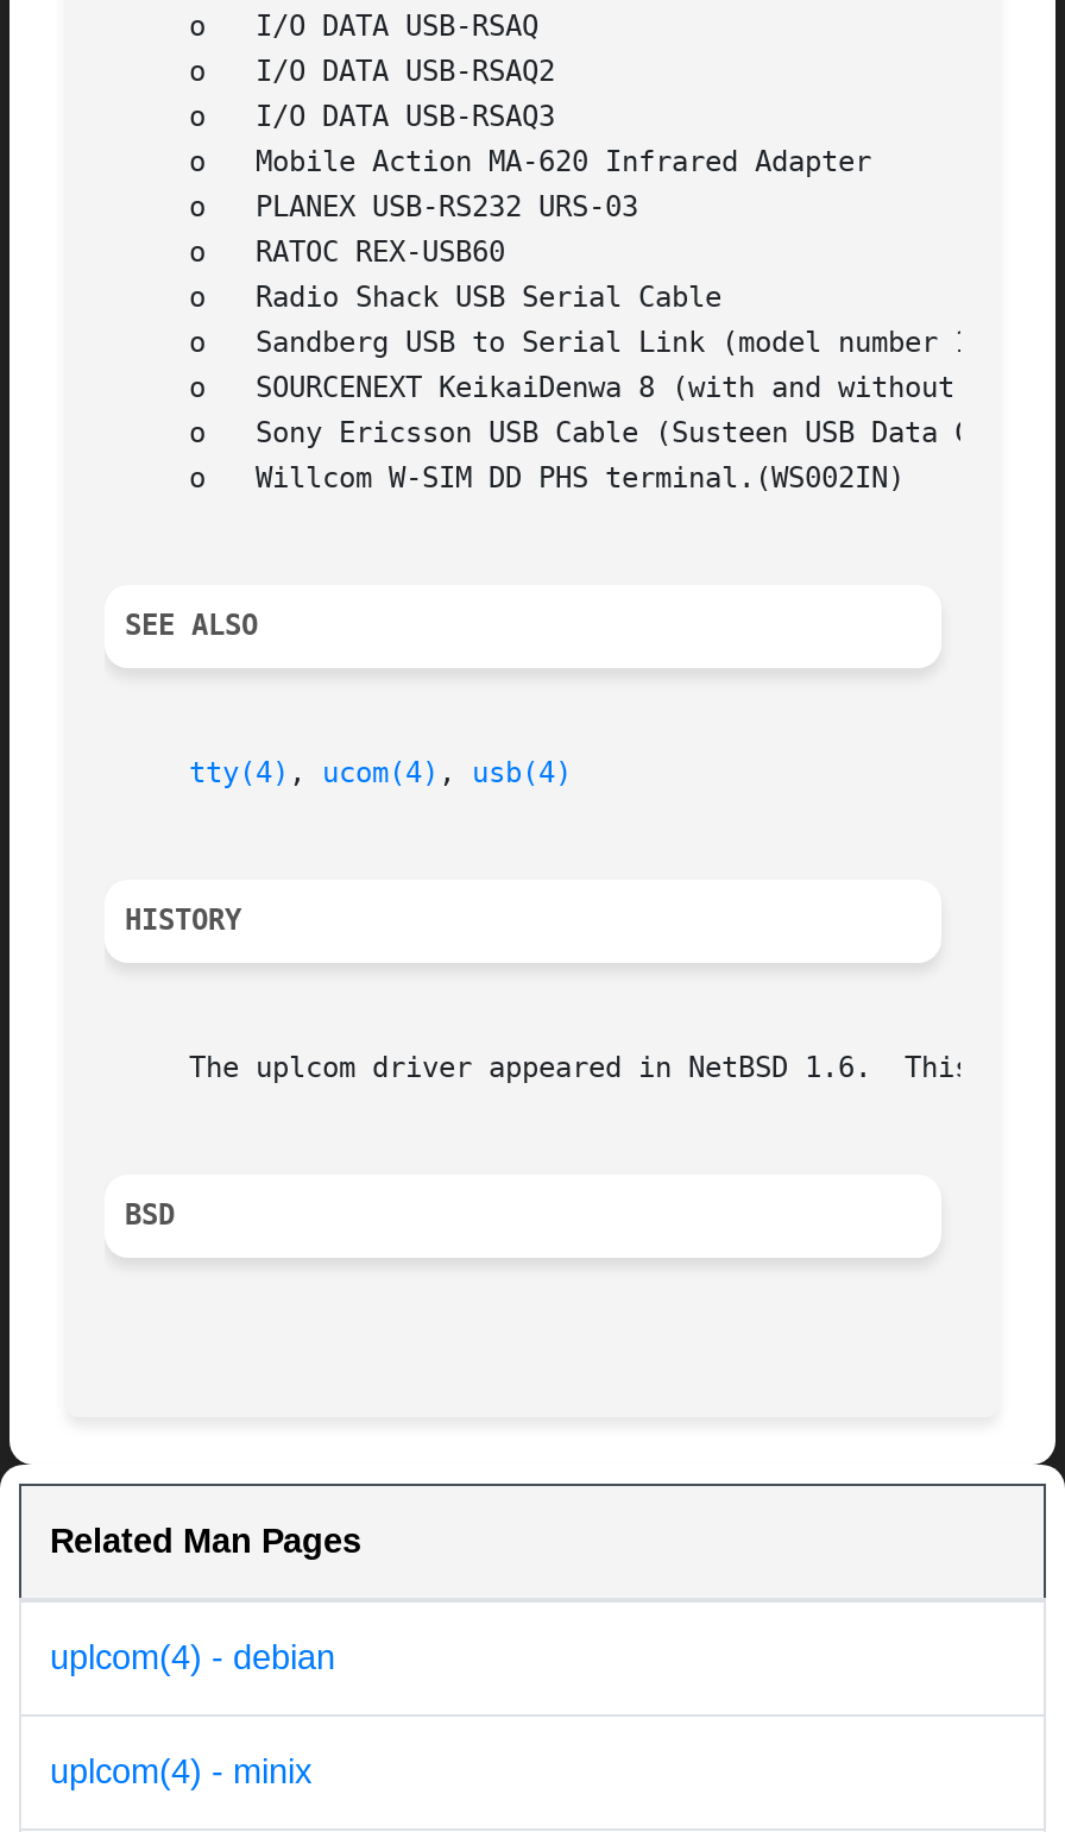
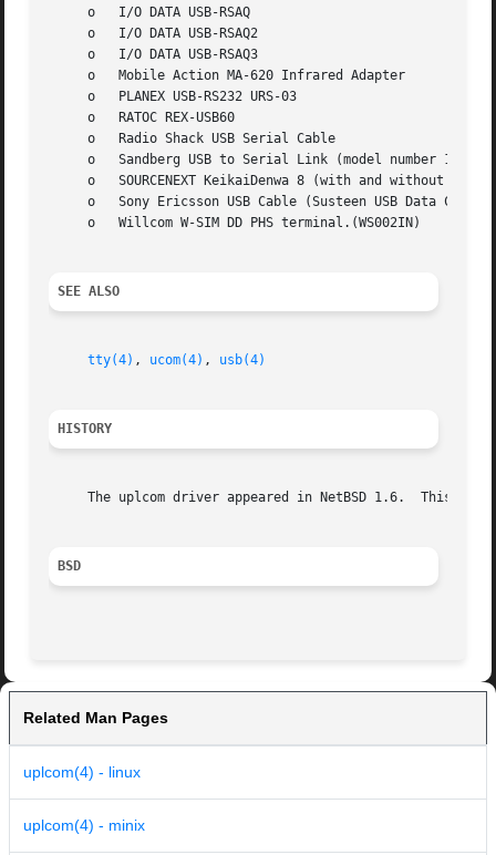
[50,1639,335,1677] uplcom(4) - debian -> [23,763,141,781] uplcom(4) - linux

